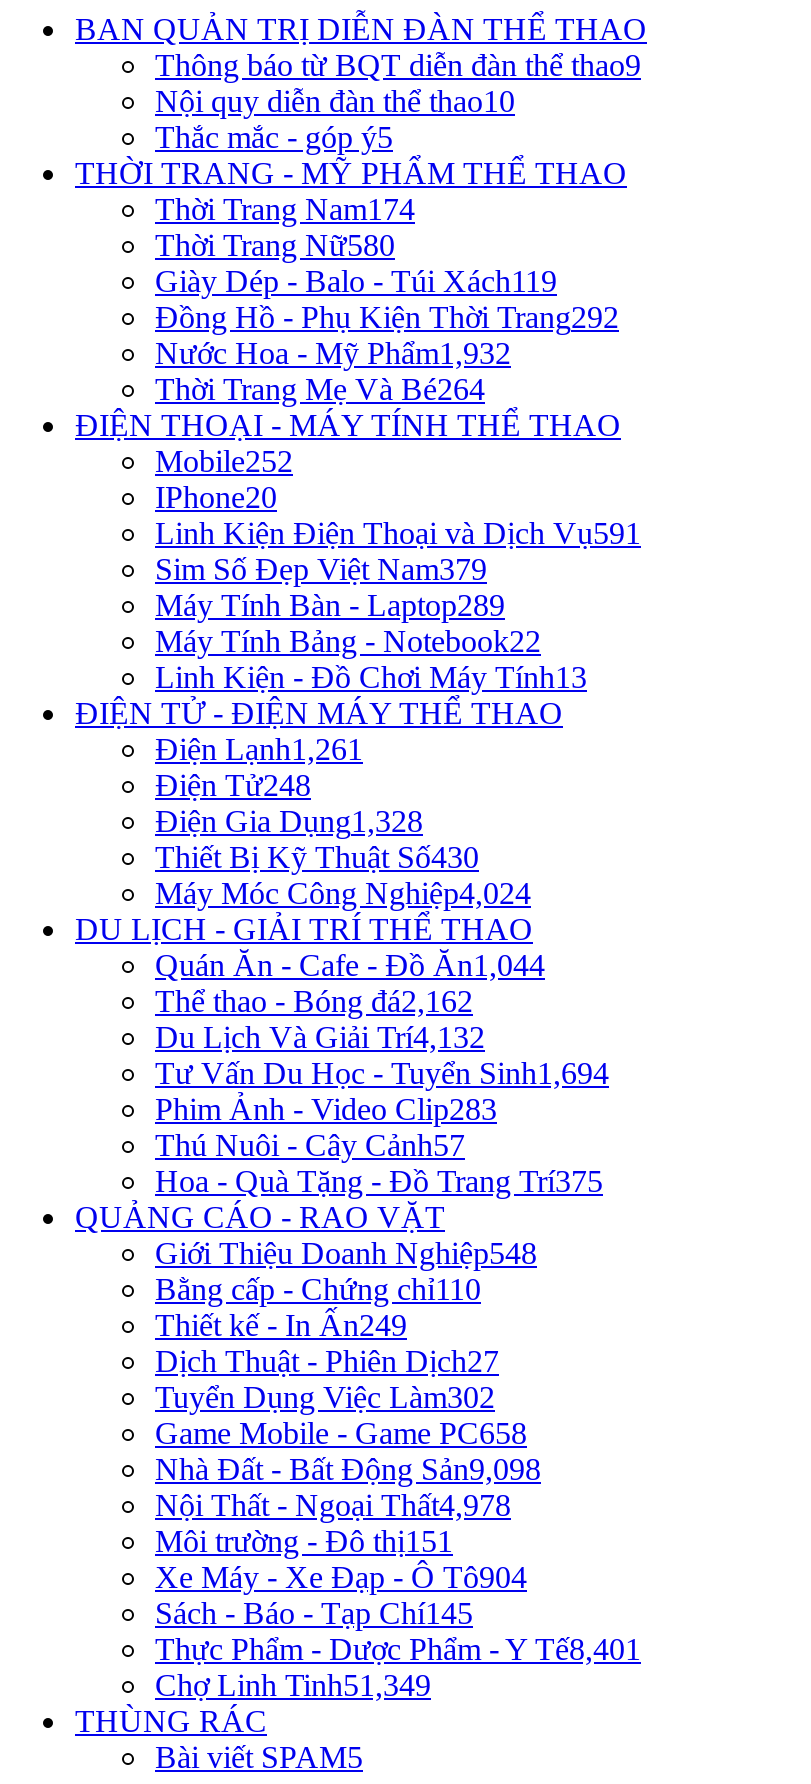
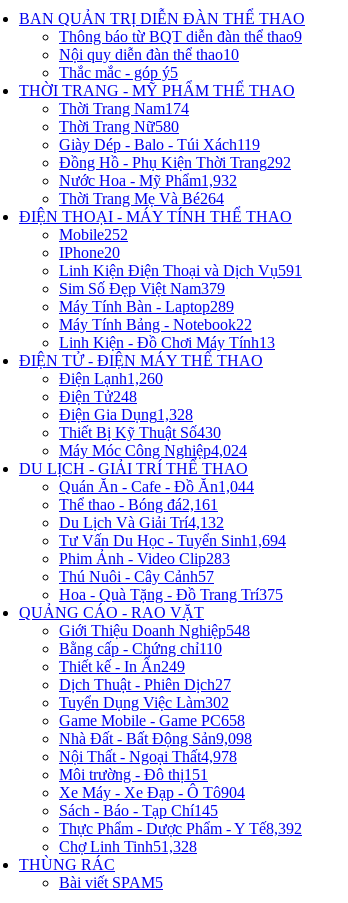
[155,732,363,766] Điện Lạnh1,261 -> [59,370,163,387] Điện Lạnh1,260
[155,984,473,1018] Thể thao - Bóng đá2,162 -> [59,496,218,513] Thể thao - Bóng đá2,161
[155,1632,641,1666] Thực Phẩm - Dược Phẩm - Y Tế8,401 -> [59,820,302,837] Thực Phẩm - Dược Phẩm - Y Tế8,392
[155,1668,431,1702] Chợ Linh Tinh51,349 -> [59,838,197,855] Chợ Linh Tinh51,328

